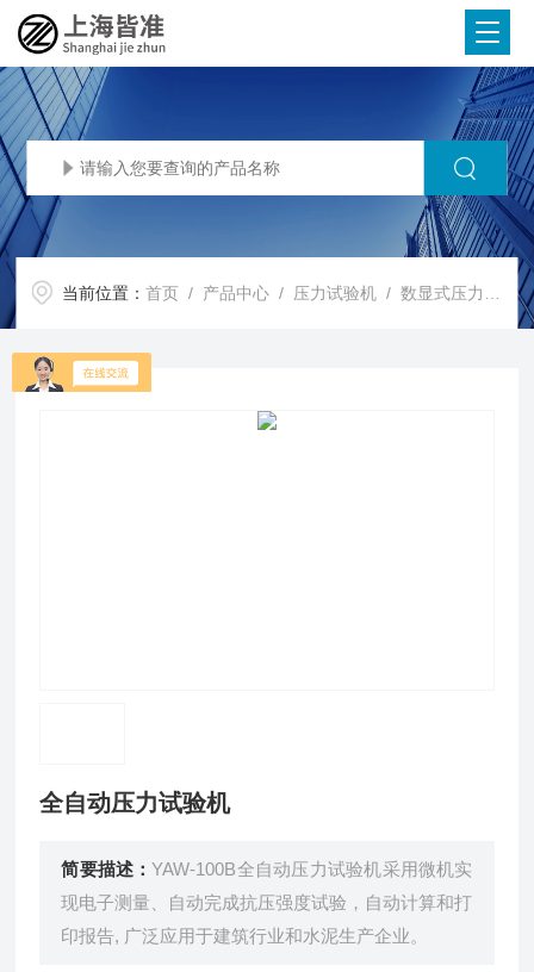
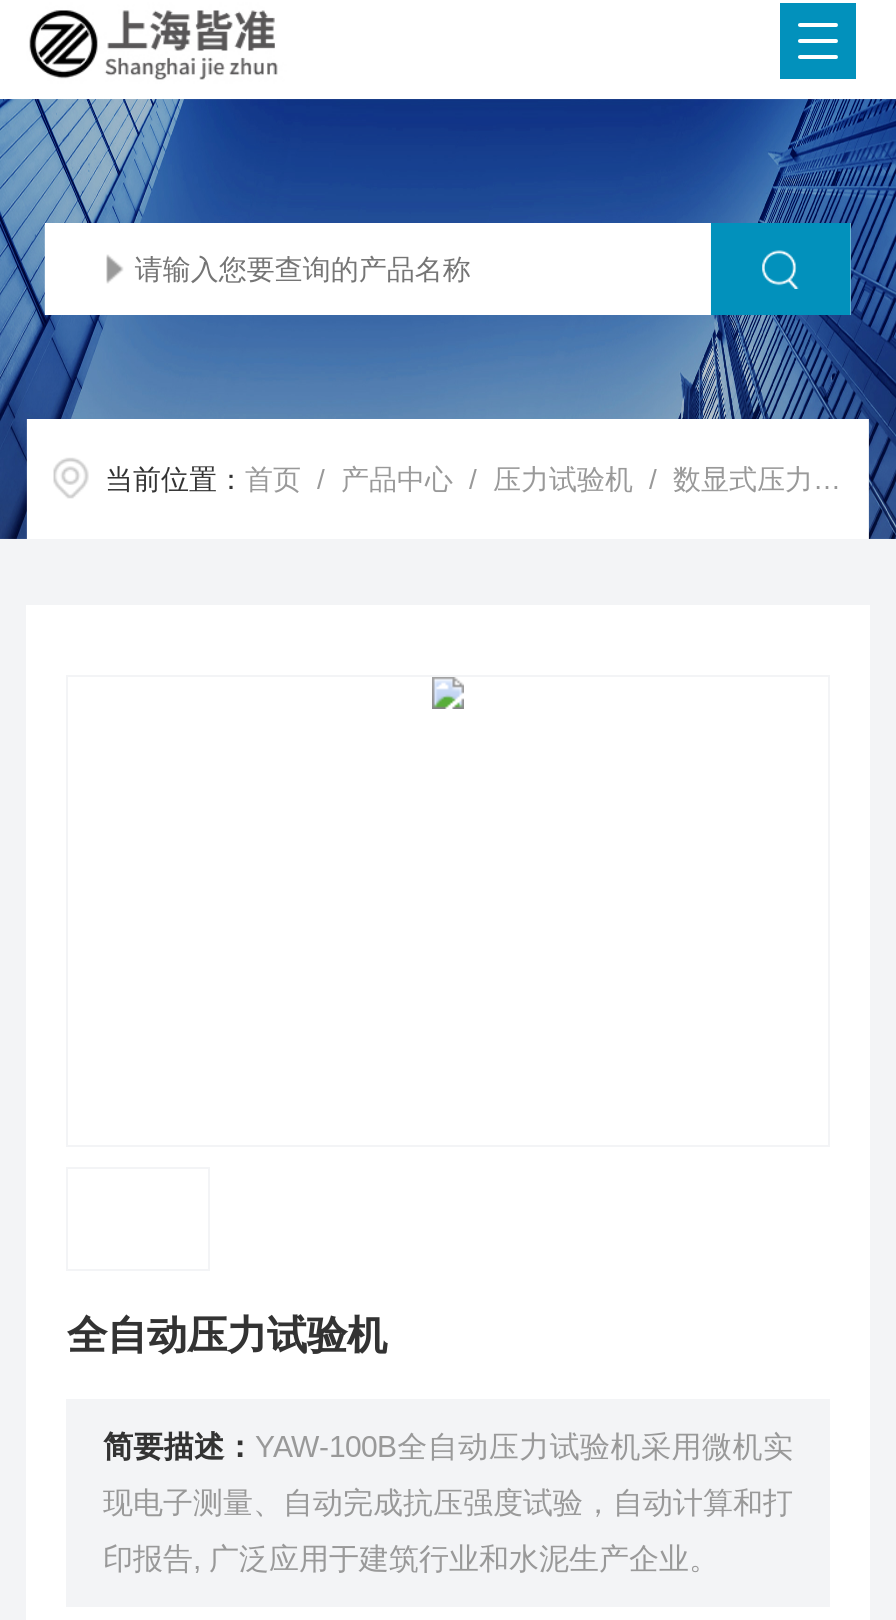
[11,351,153,393] [image] -> none

